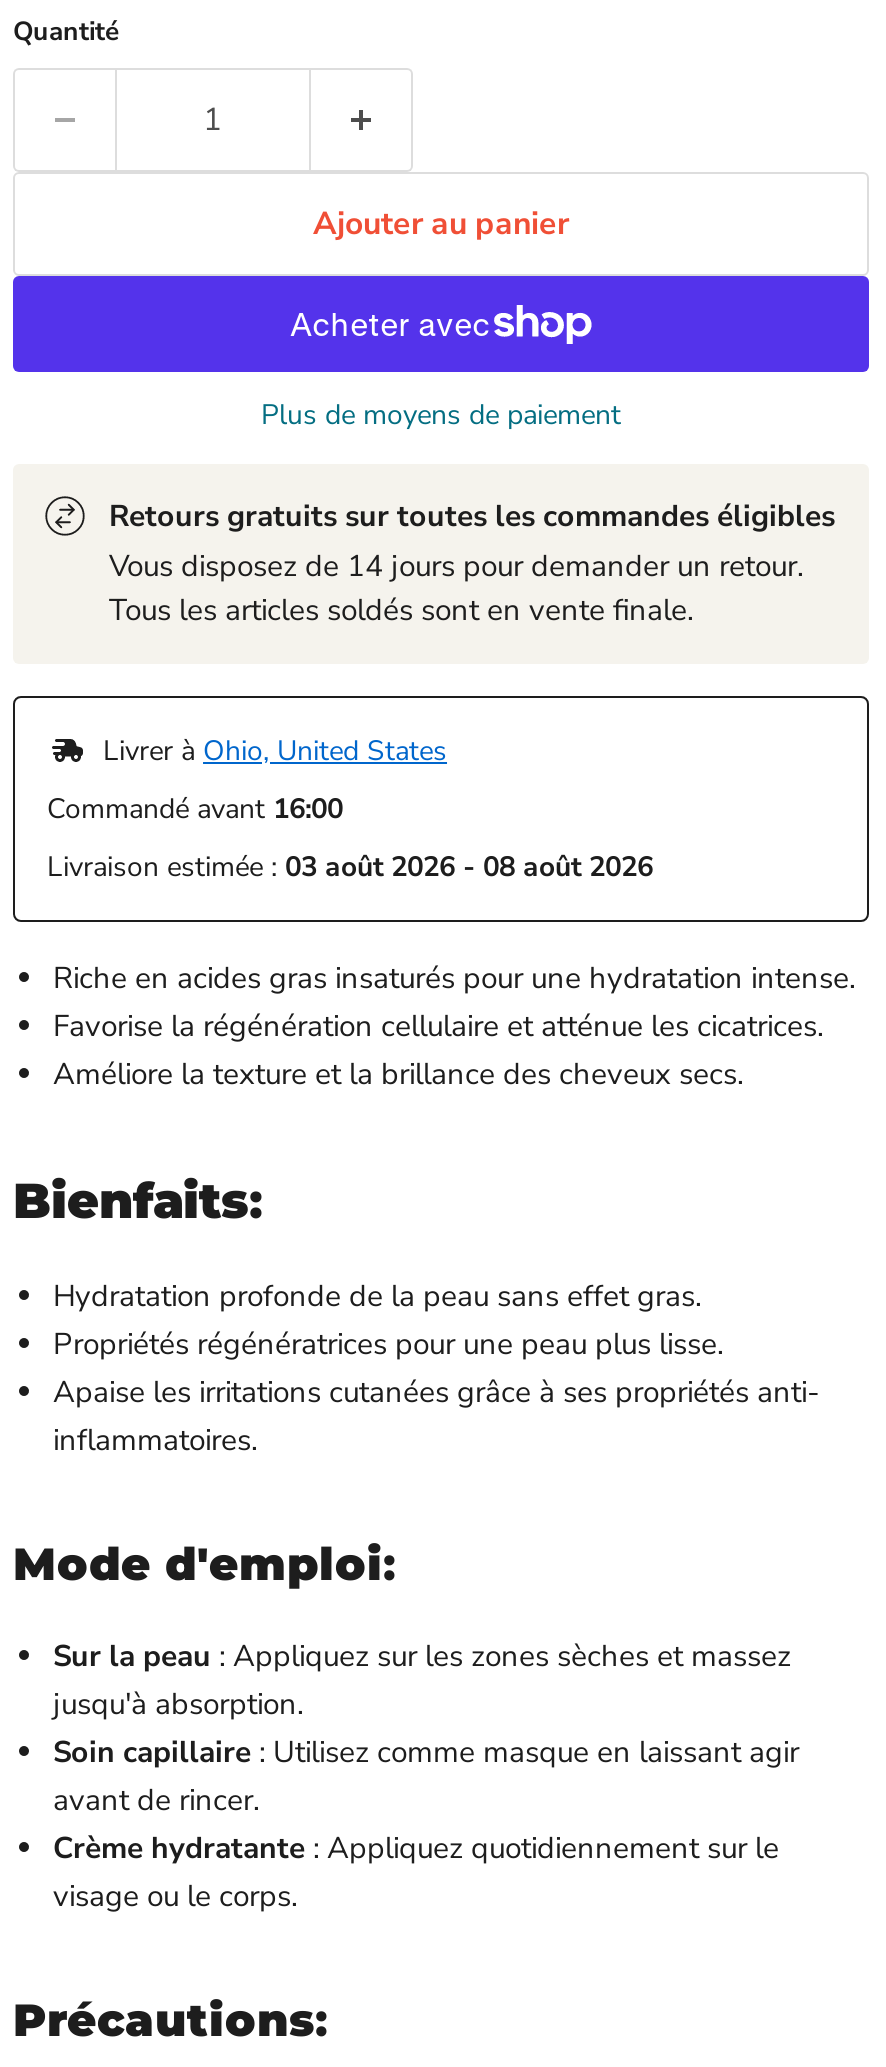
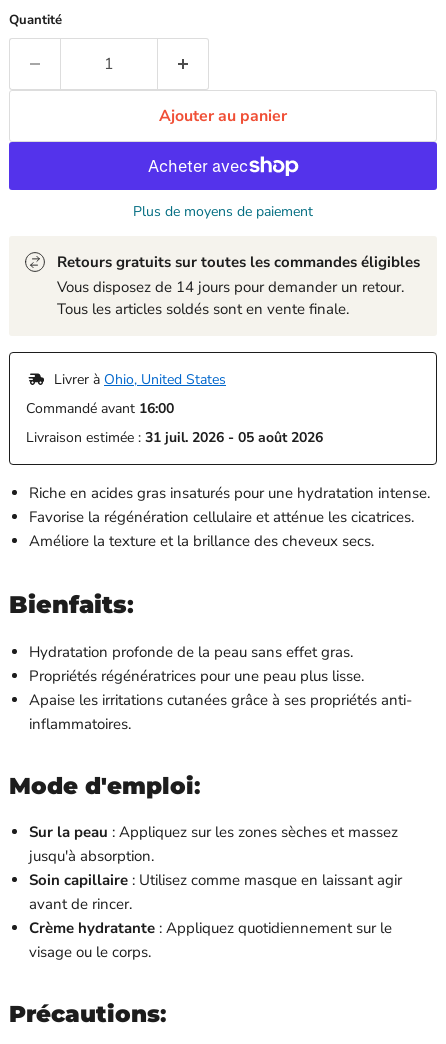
[47,848,653,886] Livraison estimée : 03 août 2026 - 08 août 2026 -> [26,428,323,447] Livraison estimée : 31 juil. 2026 - 05 août 2026

